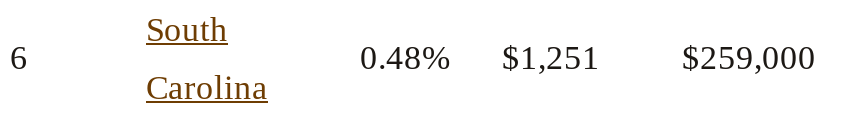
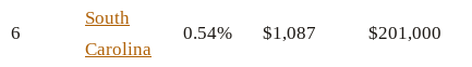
[360,39,450,77] 0.48% -> [183,23,232,43] 0.54%
[502,39,600,77] $1,251 -> [263,23,316,43] $1,087
[682,39,816,77] $259,000 -> [368,23,441,43] $201,000

